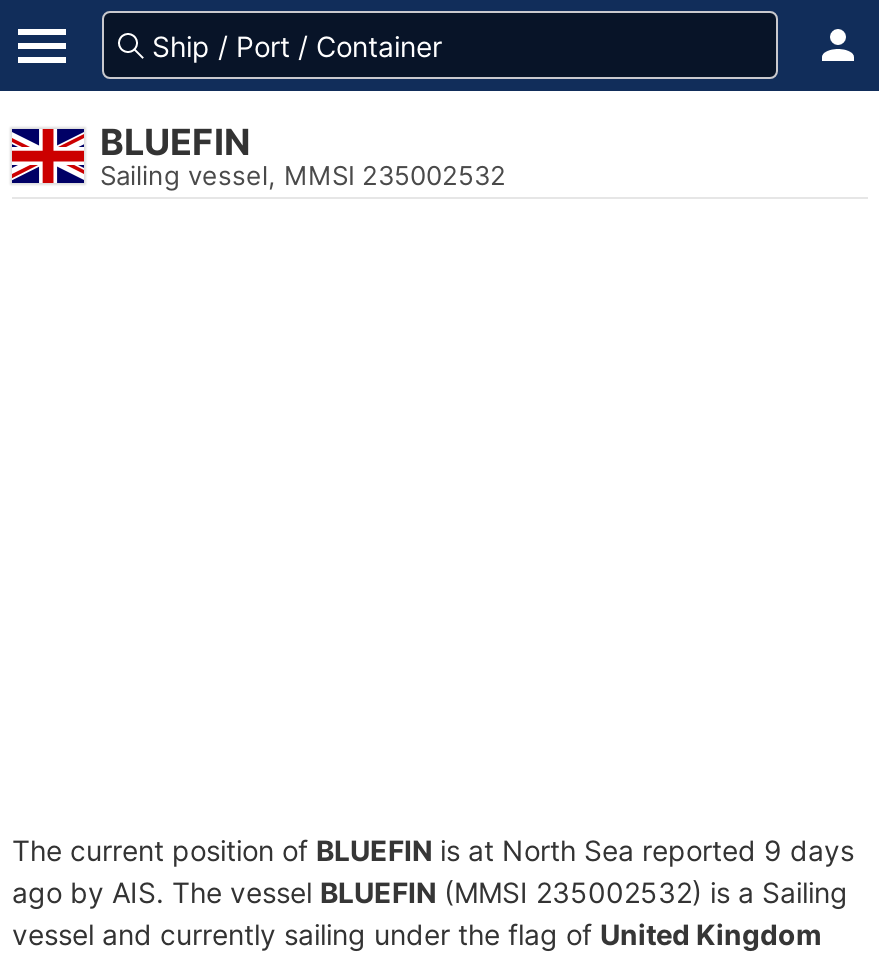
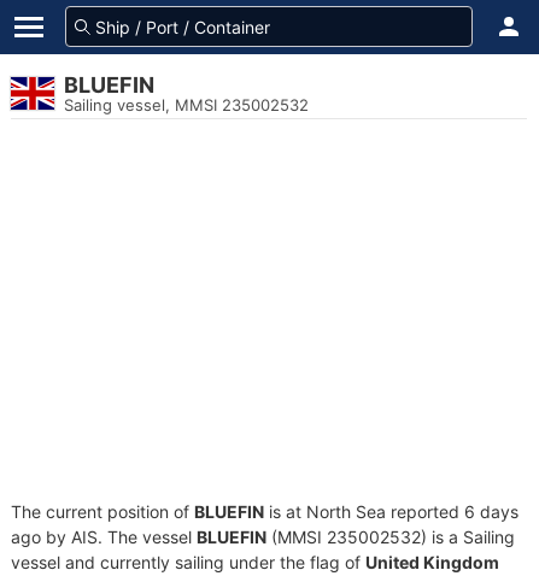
[12,833,854,867] The current position of BLUEFIN is at North Sea reported 9 days -> [11,501,519,522] The current position of BLUEFIN is at North Sea reported 6 days

